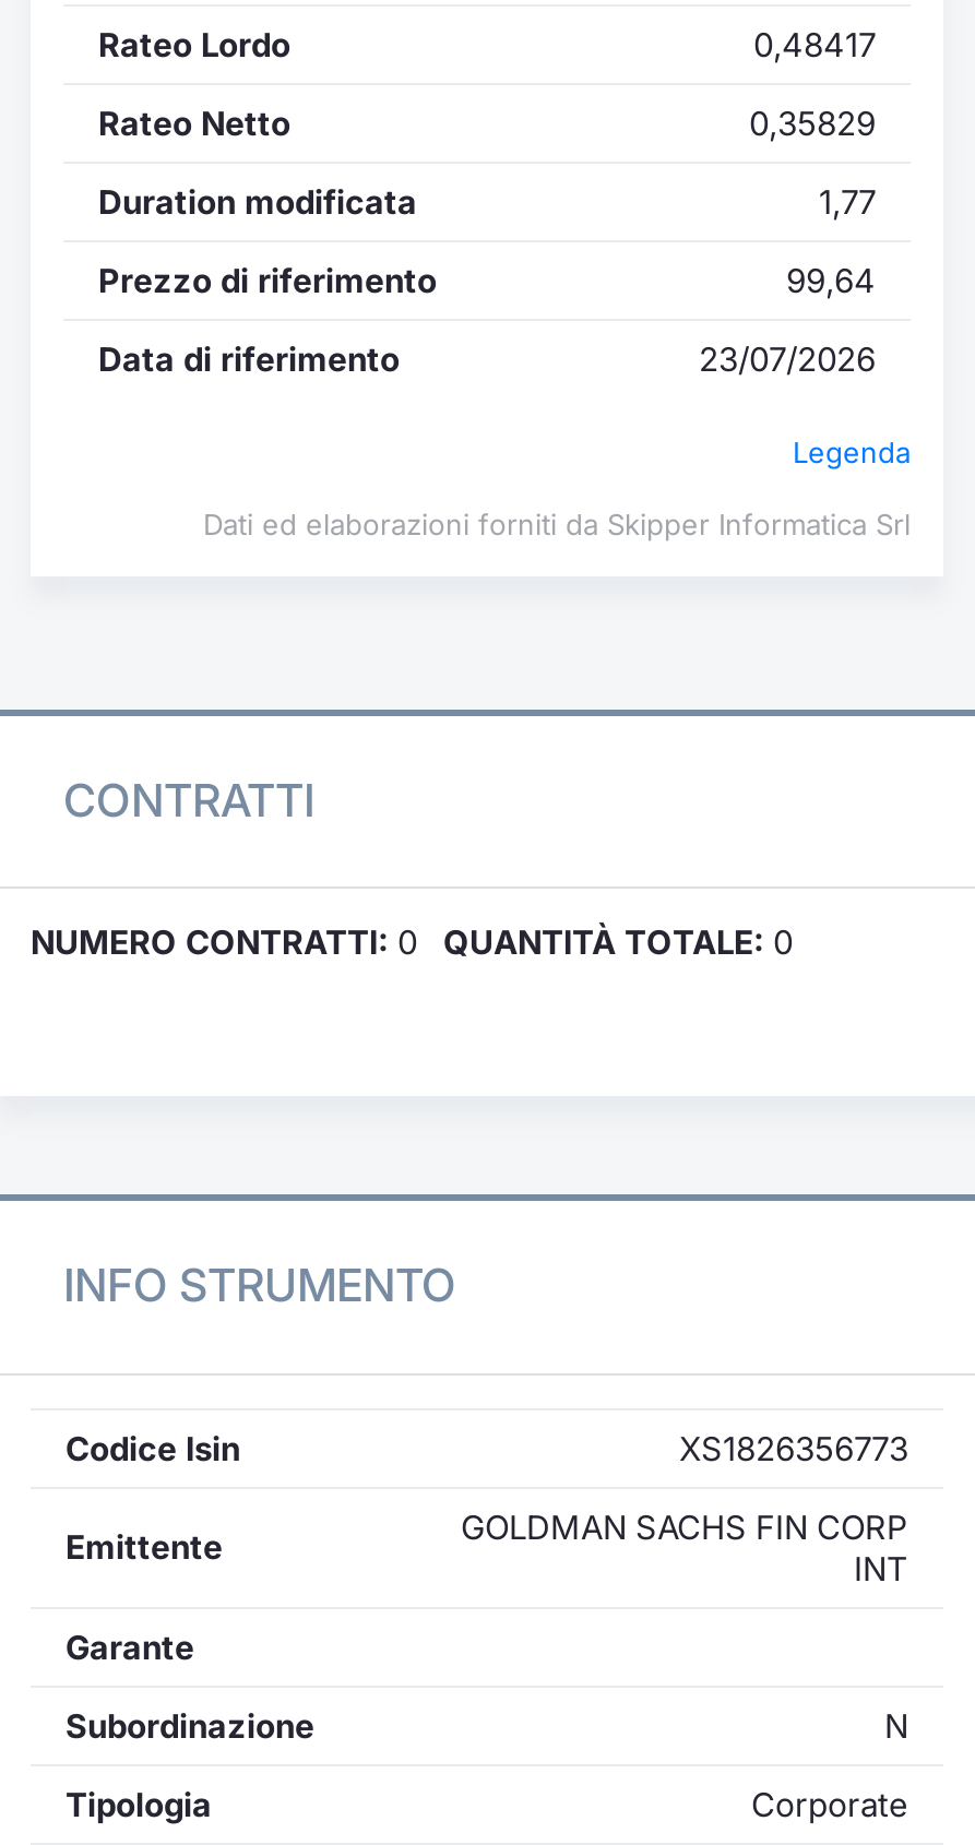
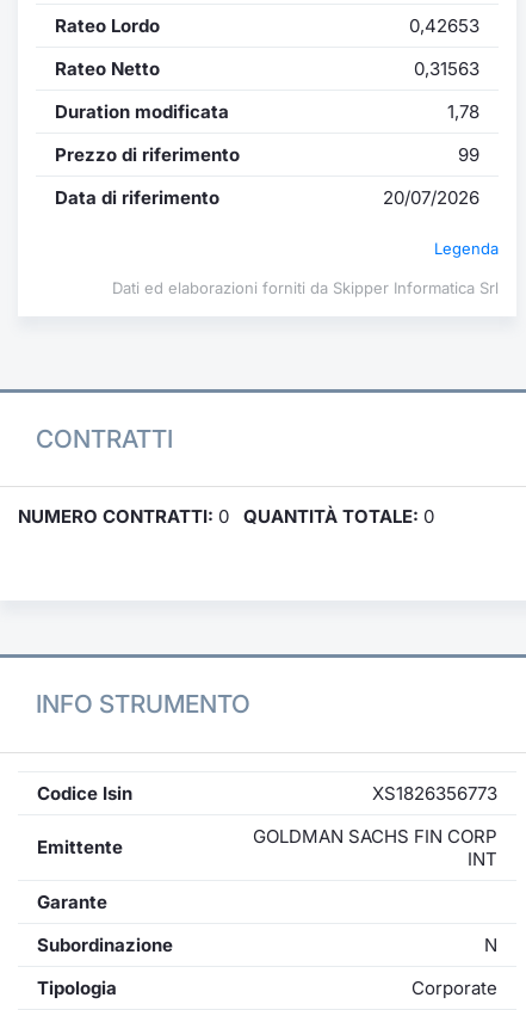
[753,23,876,64] 0,48417 -> [409,14,479,36] 0,42653
[749,102,876,143] 0,35829 -> [414,57,479,79] 0,31563
[819,180,876,222] 1,77 -> [447,100,479,122] 1,78
[786,259,876,300] 99,64 -> [458,143,479,165] 99
[699,337,876,379] 23/07/2026 -> [383,186,479,208] 20/07/2026

